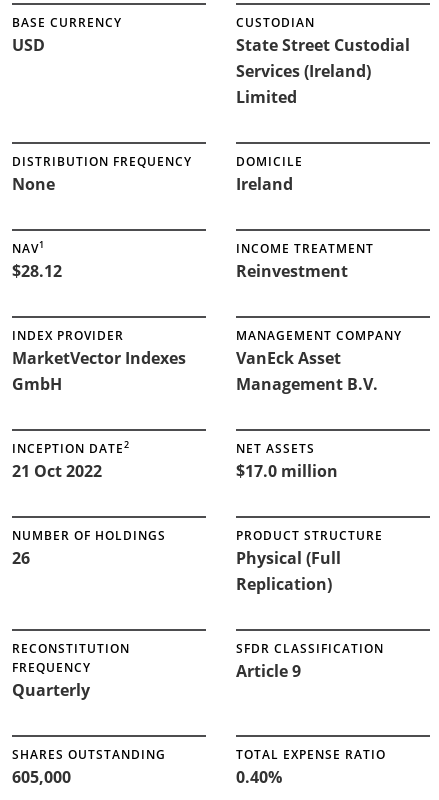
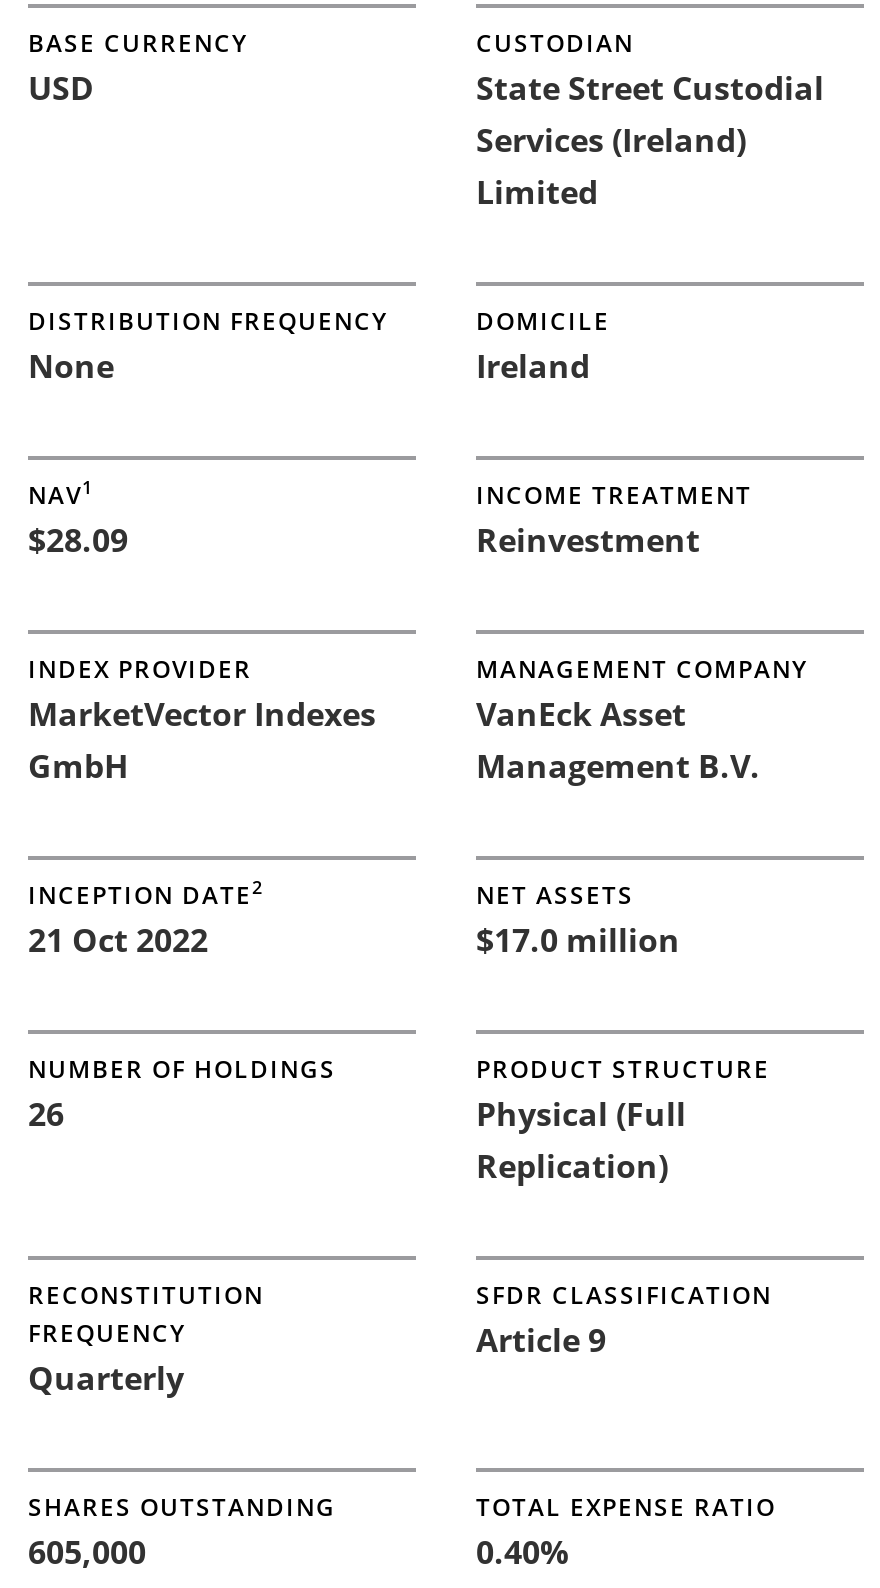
[12,260,62,282] $28.12 -> [28,518,128,562] $28.09

